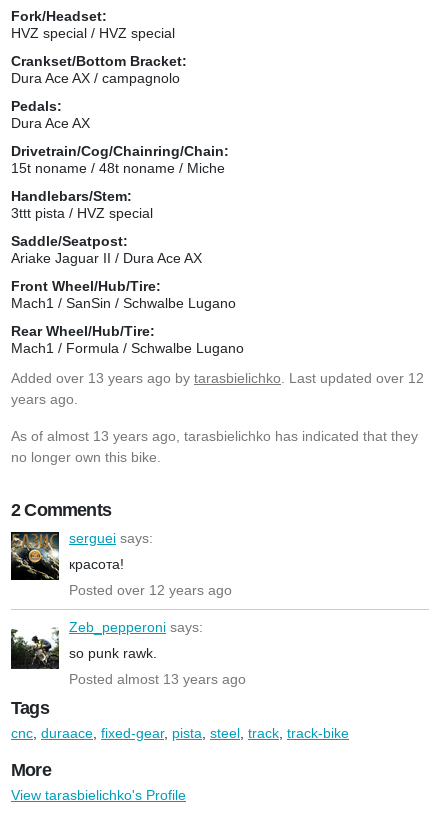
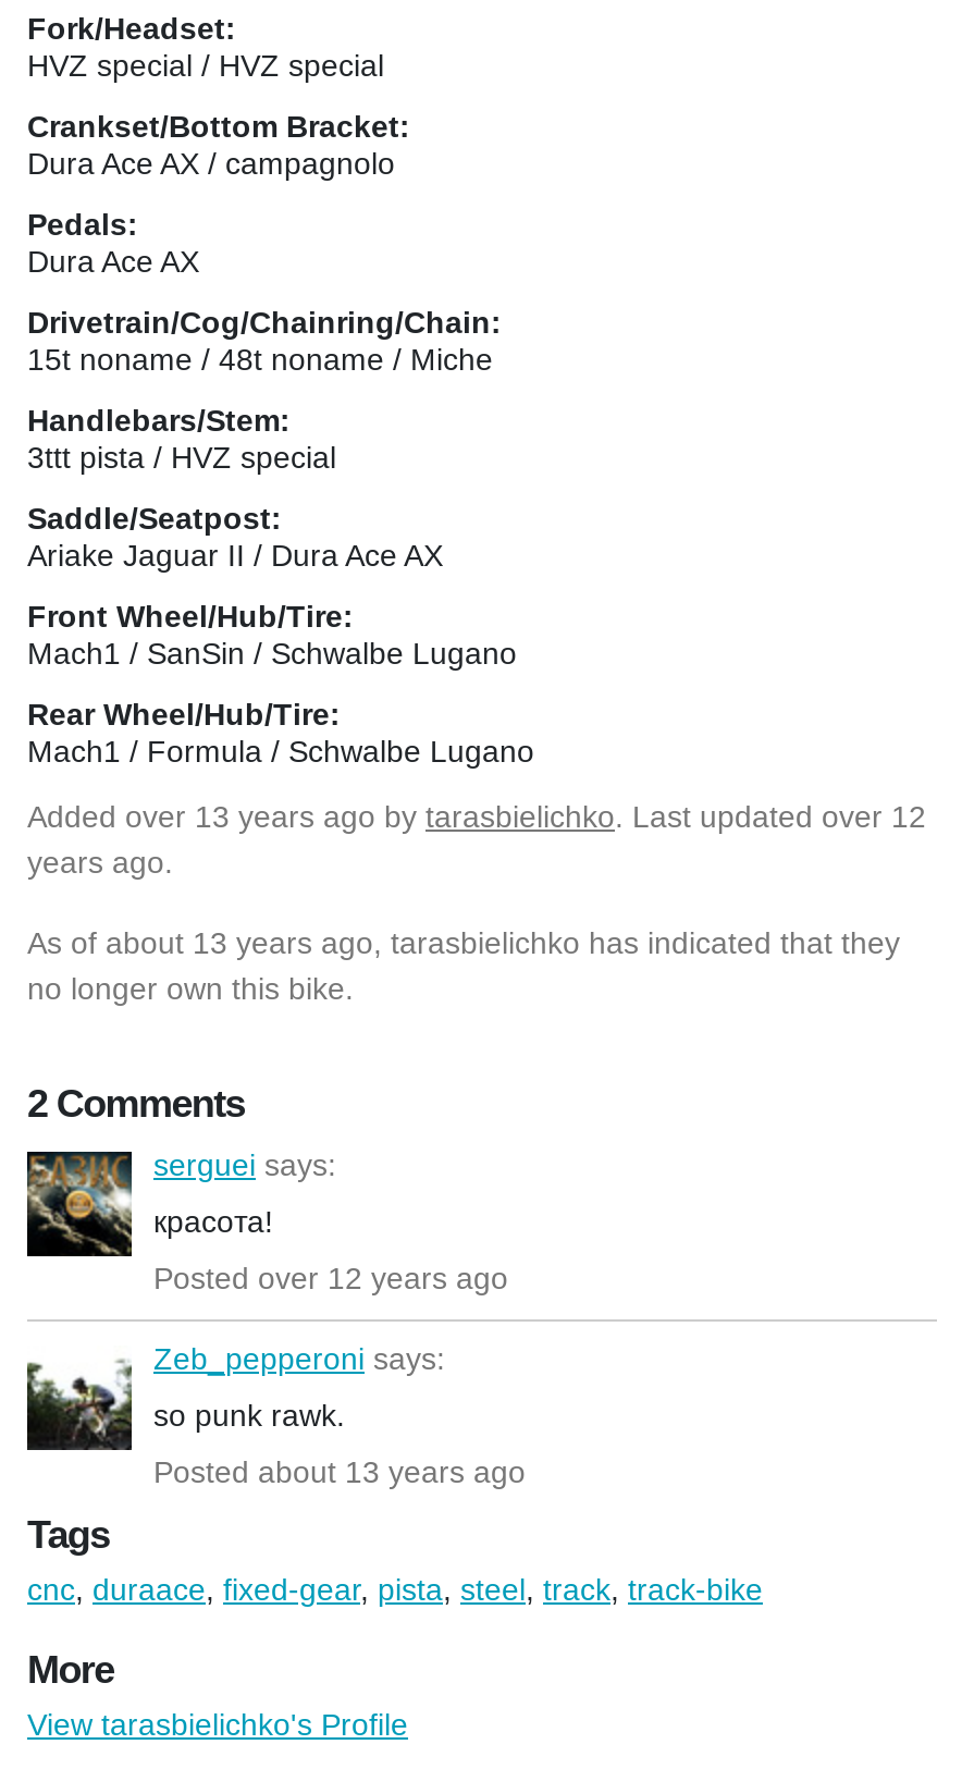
[11,428,418,444] As of almost 13 years ago, tarasbielichko has indicated that they -> [27,925,900,960] As of about 13 years ago, tarasbielichko has indicated that they
[69,671,246,687] Posted almost 13 years ago -> [153,1454,526,1489] Posted about 13 years ago

